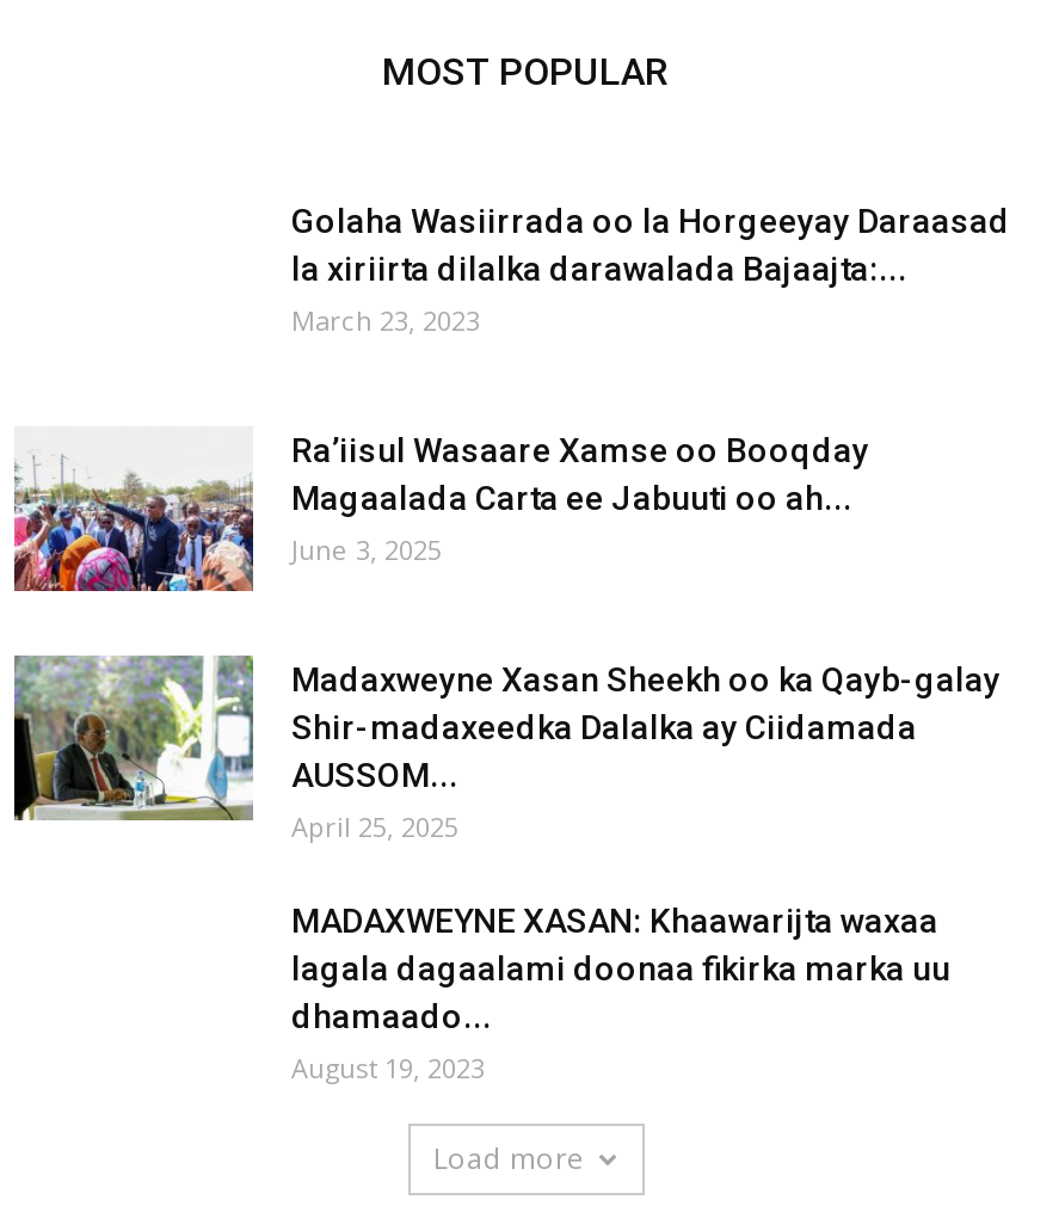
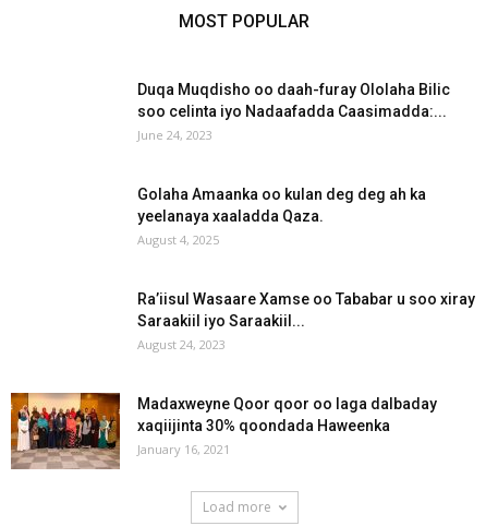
none -> [10,392,121,470] [image]
[291,202,1010,338] Golaha Wasiirrada oo la Horgeeyay Daraasad | la xiriirta dilalka darawalada Bajaajta:... | March 23, 2023 -> [137,81,450,143] Duqa Muqdisho oo daah-furay Ololaha Bilic | soo celinta iyo Nadaafadda Caasimadda:... | June 24, 2023
[291,432,869,568] Ra’iisul Wasaare Xamse oo Booqday | Magaalada Carta ee Jabuuti oo ah... | June 3, 2025 -> [137,186,426,248] Golaha Amaanka oo kulan deg deg ah ka | yeelanaya xaaladda Qaza. | August 4, 2025
[12,453,255,593] [image] -> none
[12,653,255,823] [image] -> none
[291,661,1000,845] Madaxweyne Xasan Sheekh oo ka Qayb-galay | Shir-madaxeedka Dalalka ay Ciidamada | AUSSOM... | April 25, 2025 -> [137,291,475,353] Ra’iisul Wasaare Xamse oo Tababar u soo xiray | Saraakiil iyo Saraakiil... | August 24, 2023
[291,902,950,1086] MADAXWEYNE XASAN: Khaawarijta waxaa | lagala dagaalami doonaa fikirka marka uu | dhamaado... | August 19, 2023 -> [137,395,437,457] Madaxweyne Qoor qoor oo laga dalbaday | xaqiijinta 30% qoondada Haweenka | January 16, 2021

